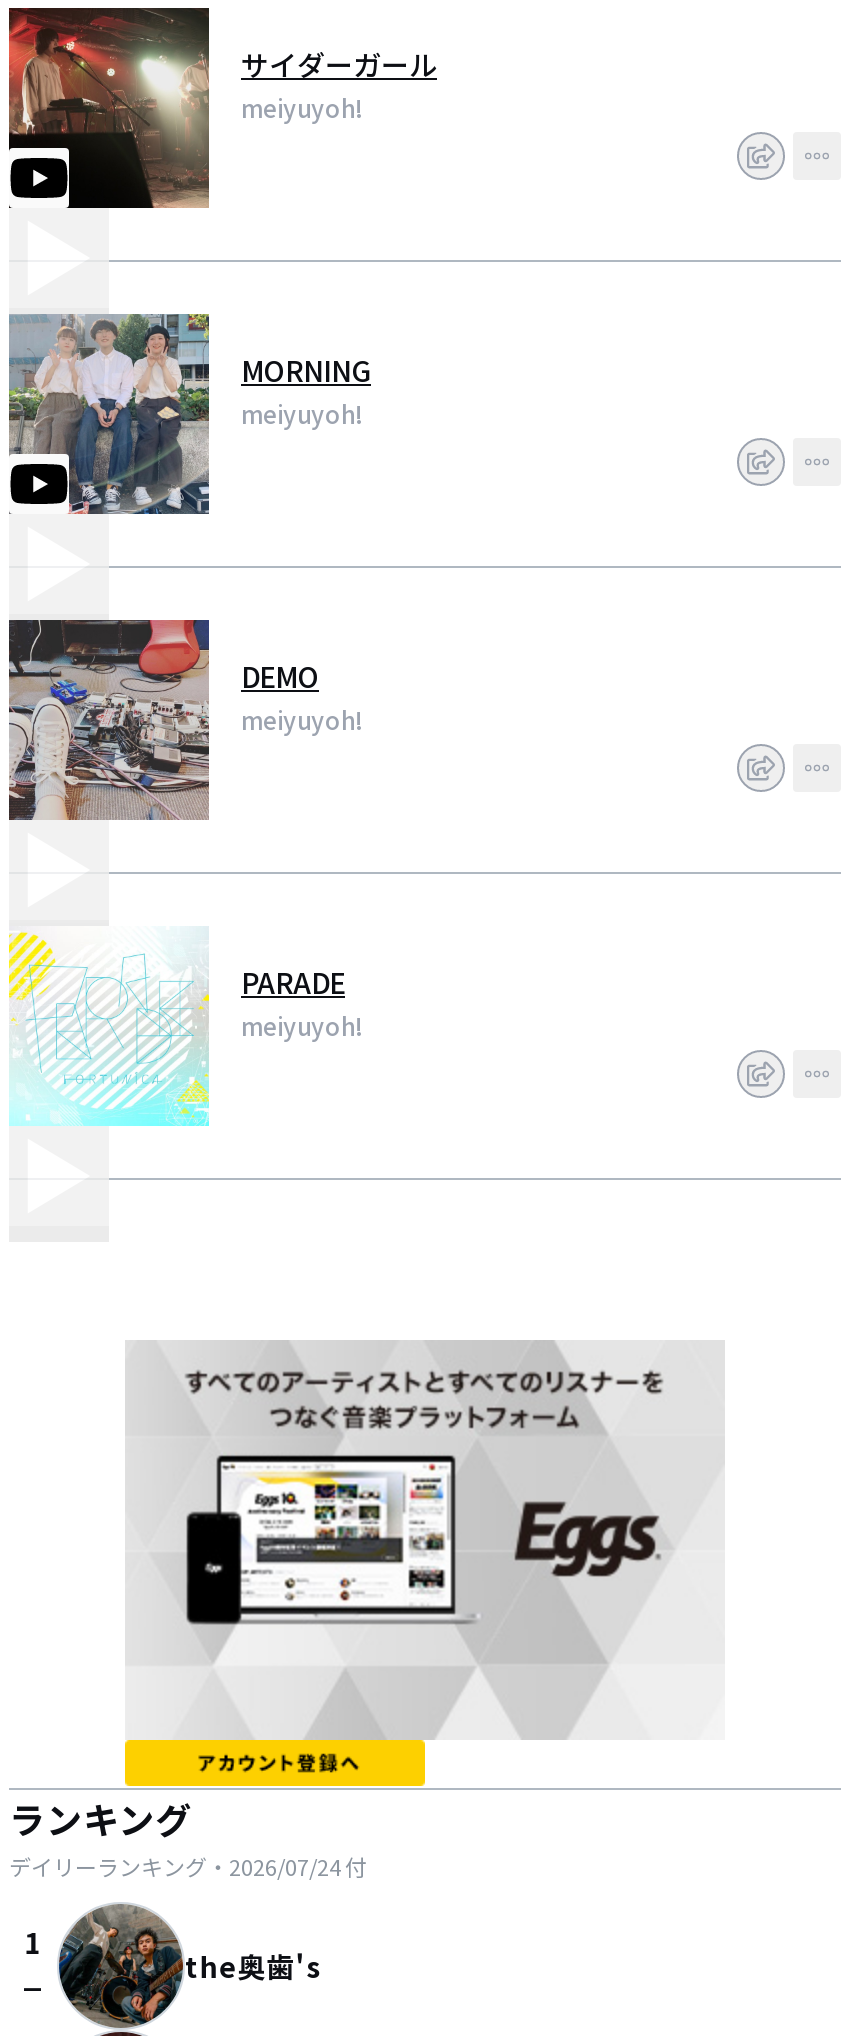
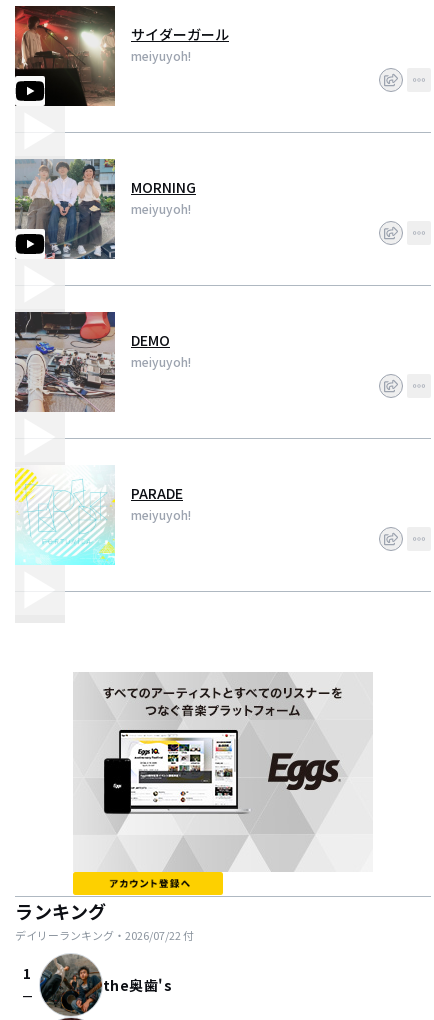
[9,1850,367,1882] デイリーランキング・2026/07/24付 -> [15,927,194,943] デイリーランキング・2026/07/22付

